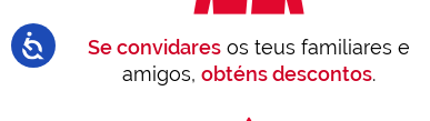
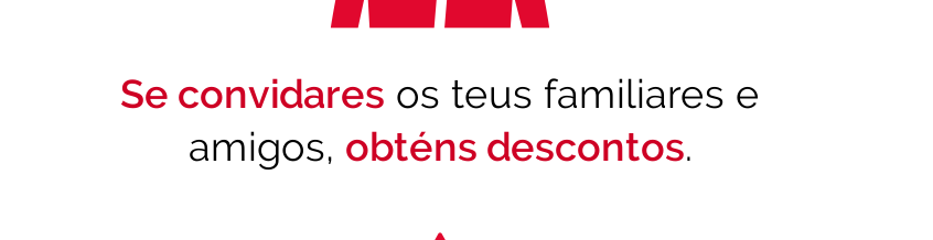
[10,22,57,69] [image] -> none

